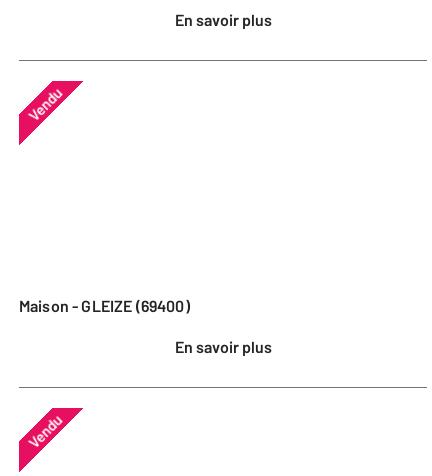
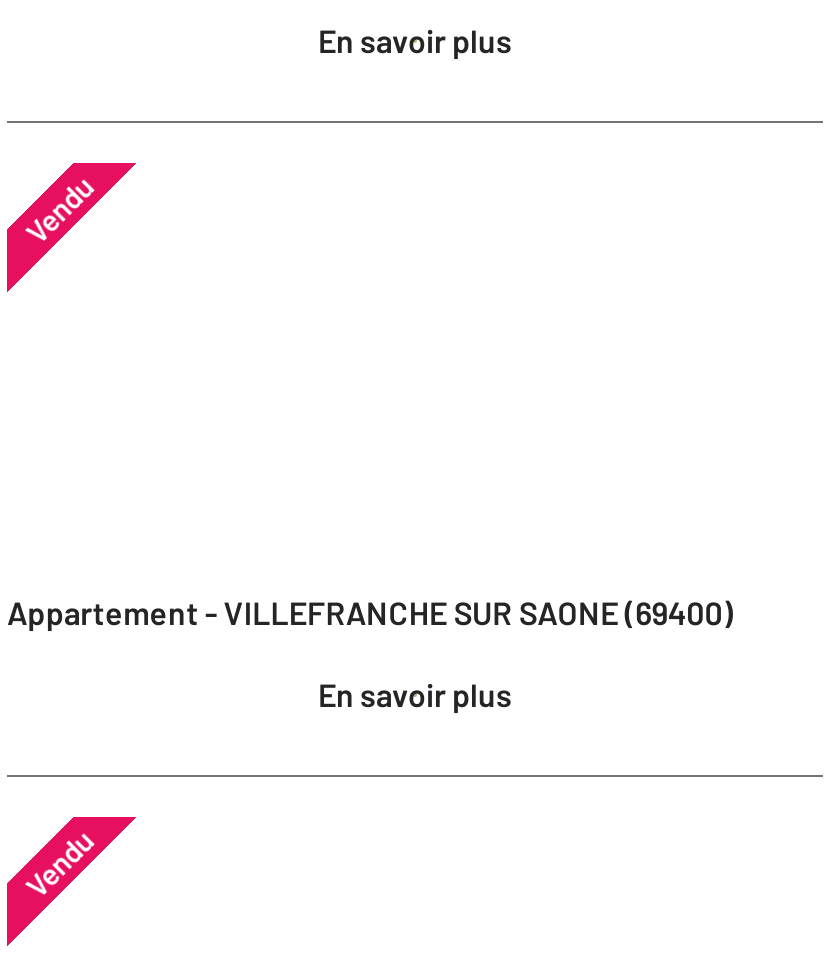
[30,296,190,315] Maison - GLEIZE (69400) -> [27,593,733,631] Appartement - VILLEFRANCHE SUR SAONE (69400)

